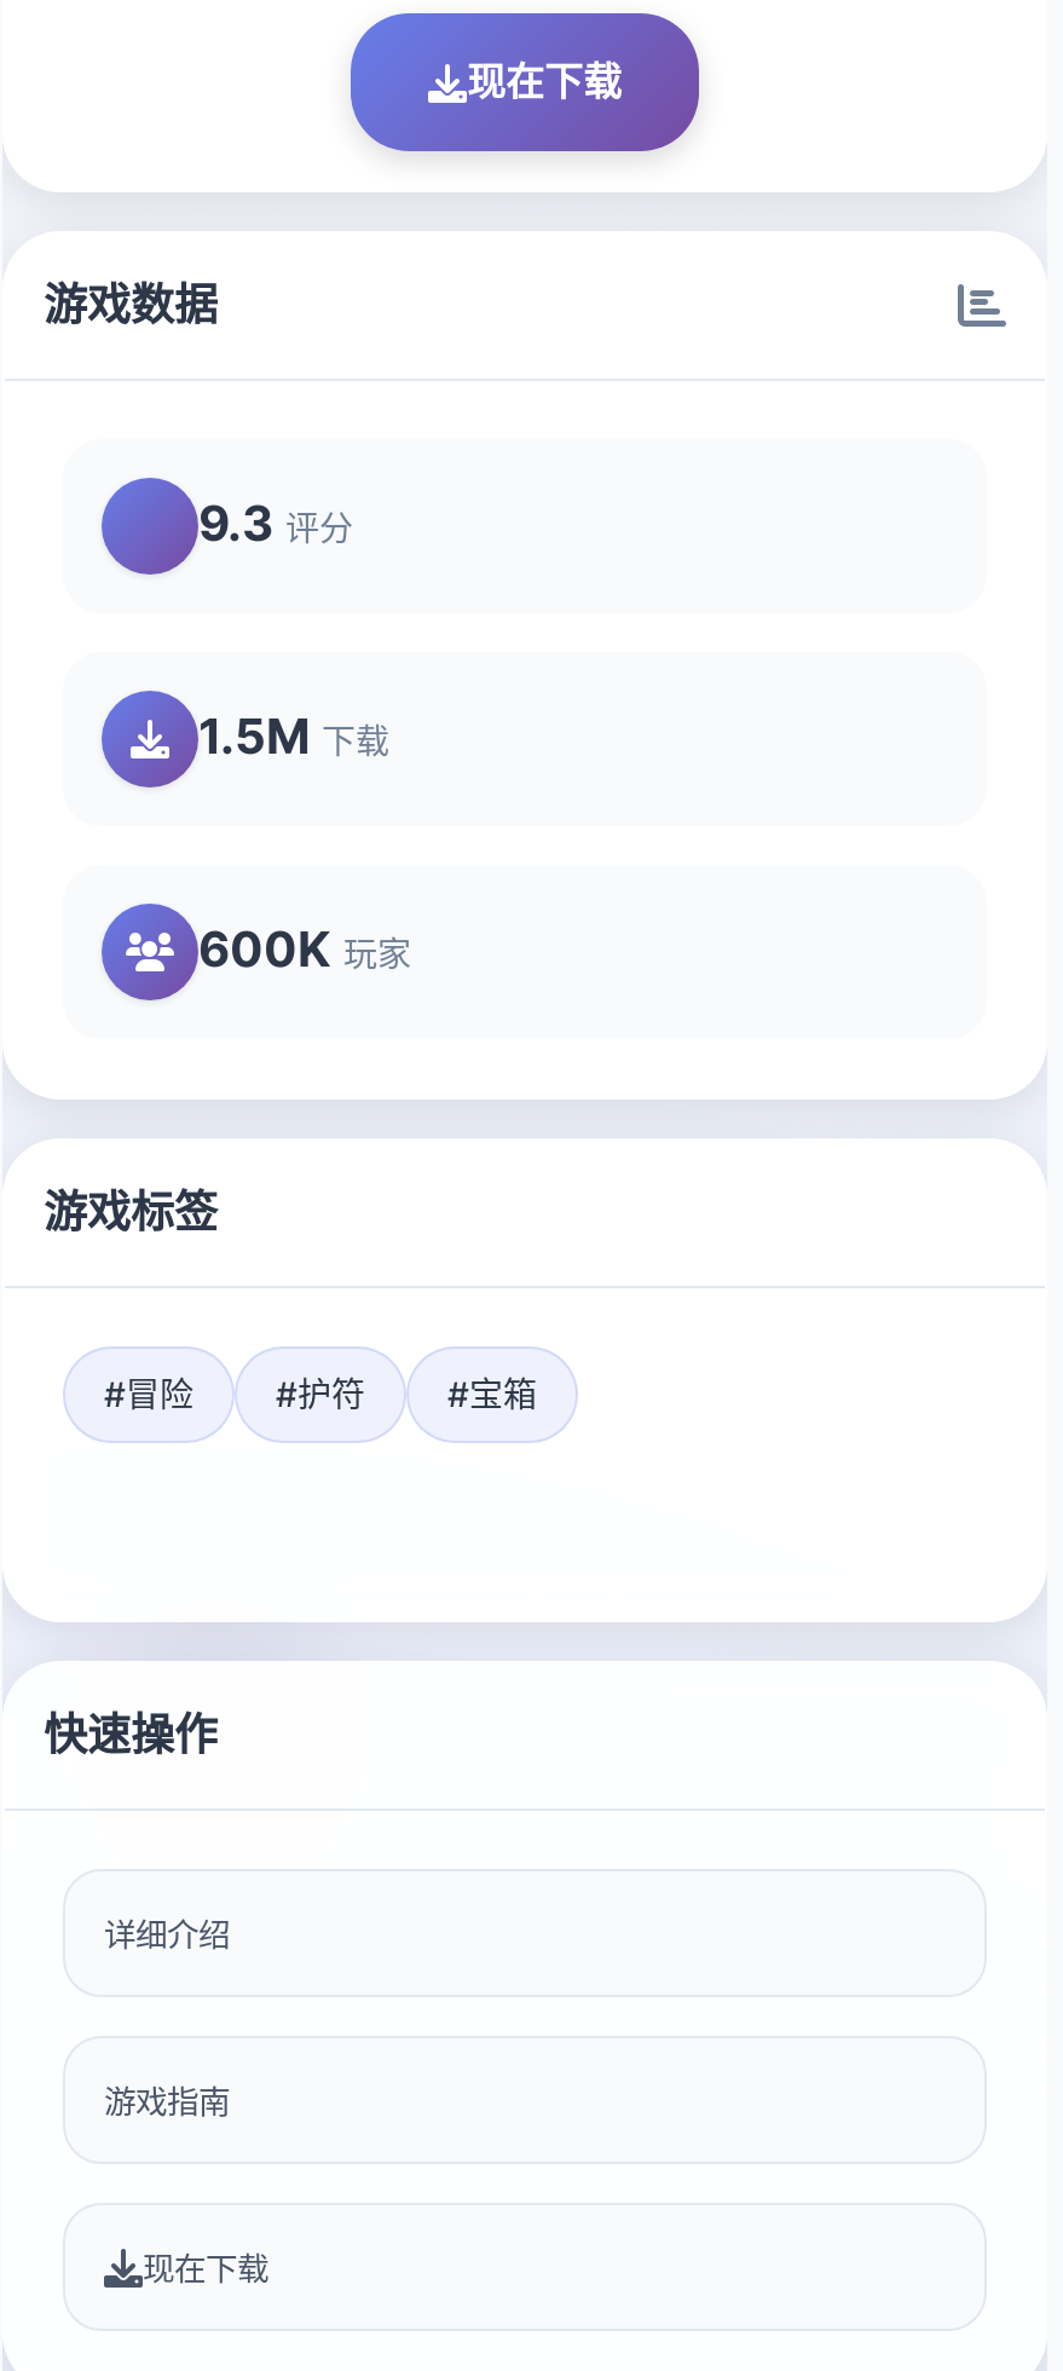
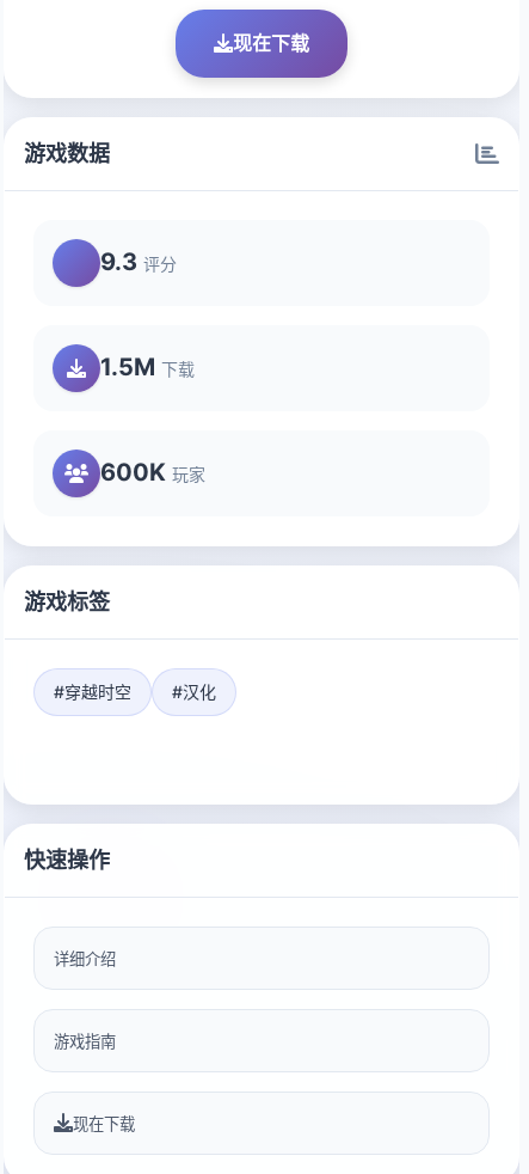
[104,1374,537,1415] #冒险 | #护符 | #宝箱 -> [54,681,216,702] #穿越时空 | #汉化

